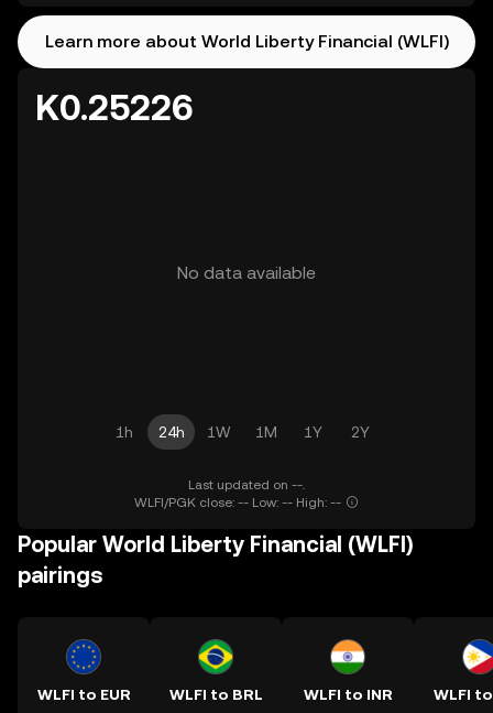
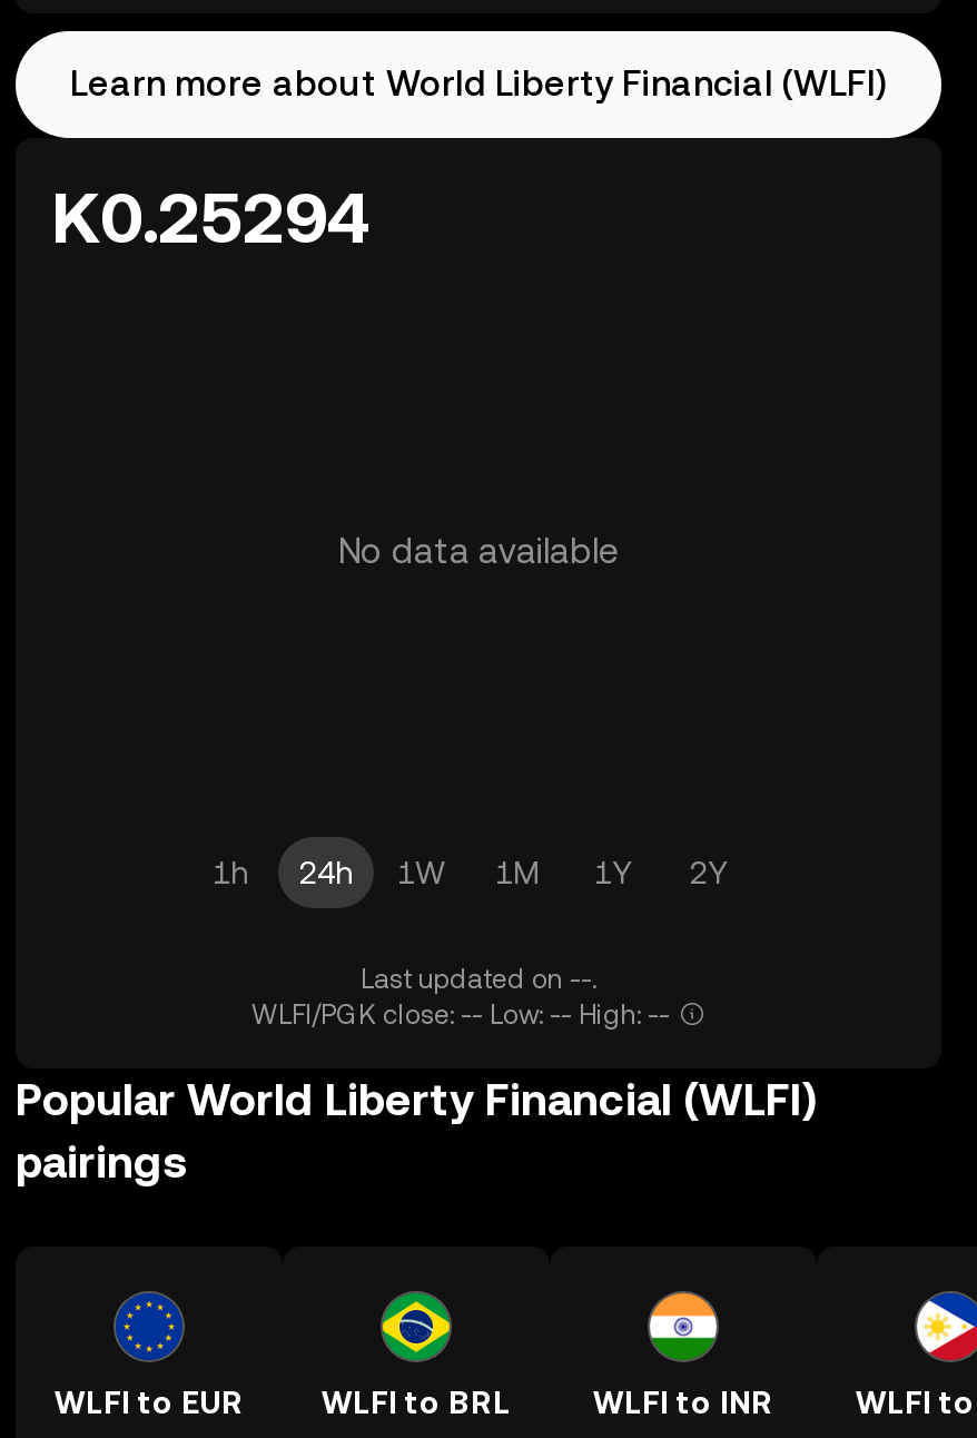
[35,87,193,128] K0.25226 -> [51,176,369,258] K0.25294

